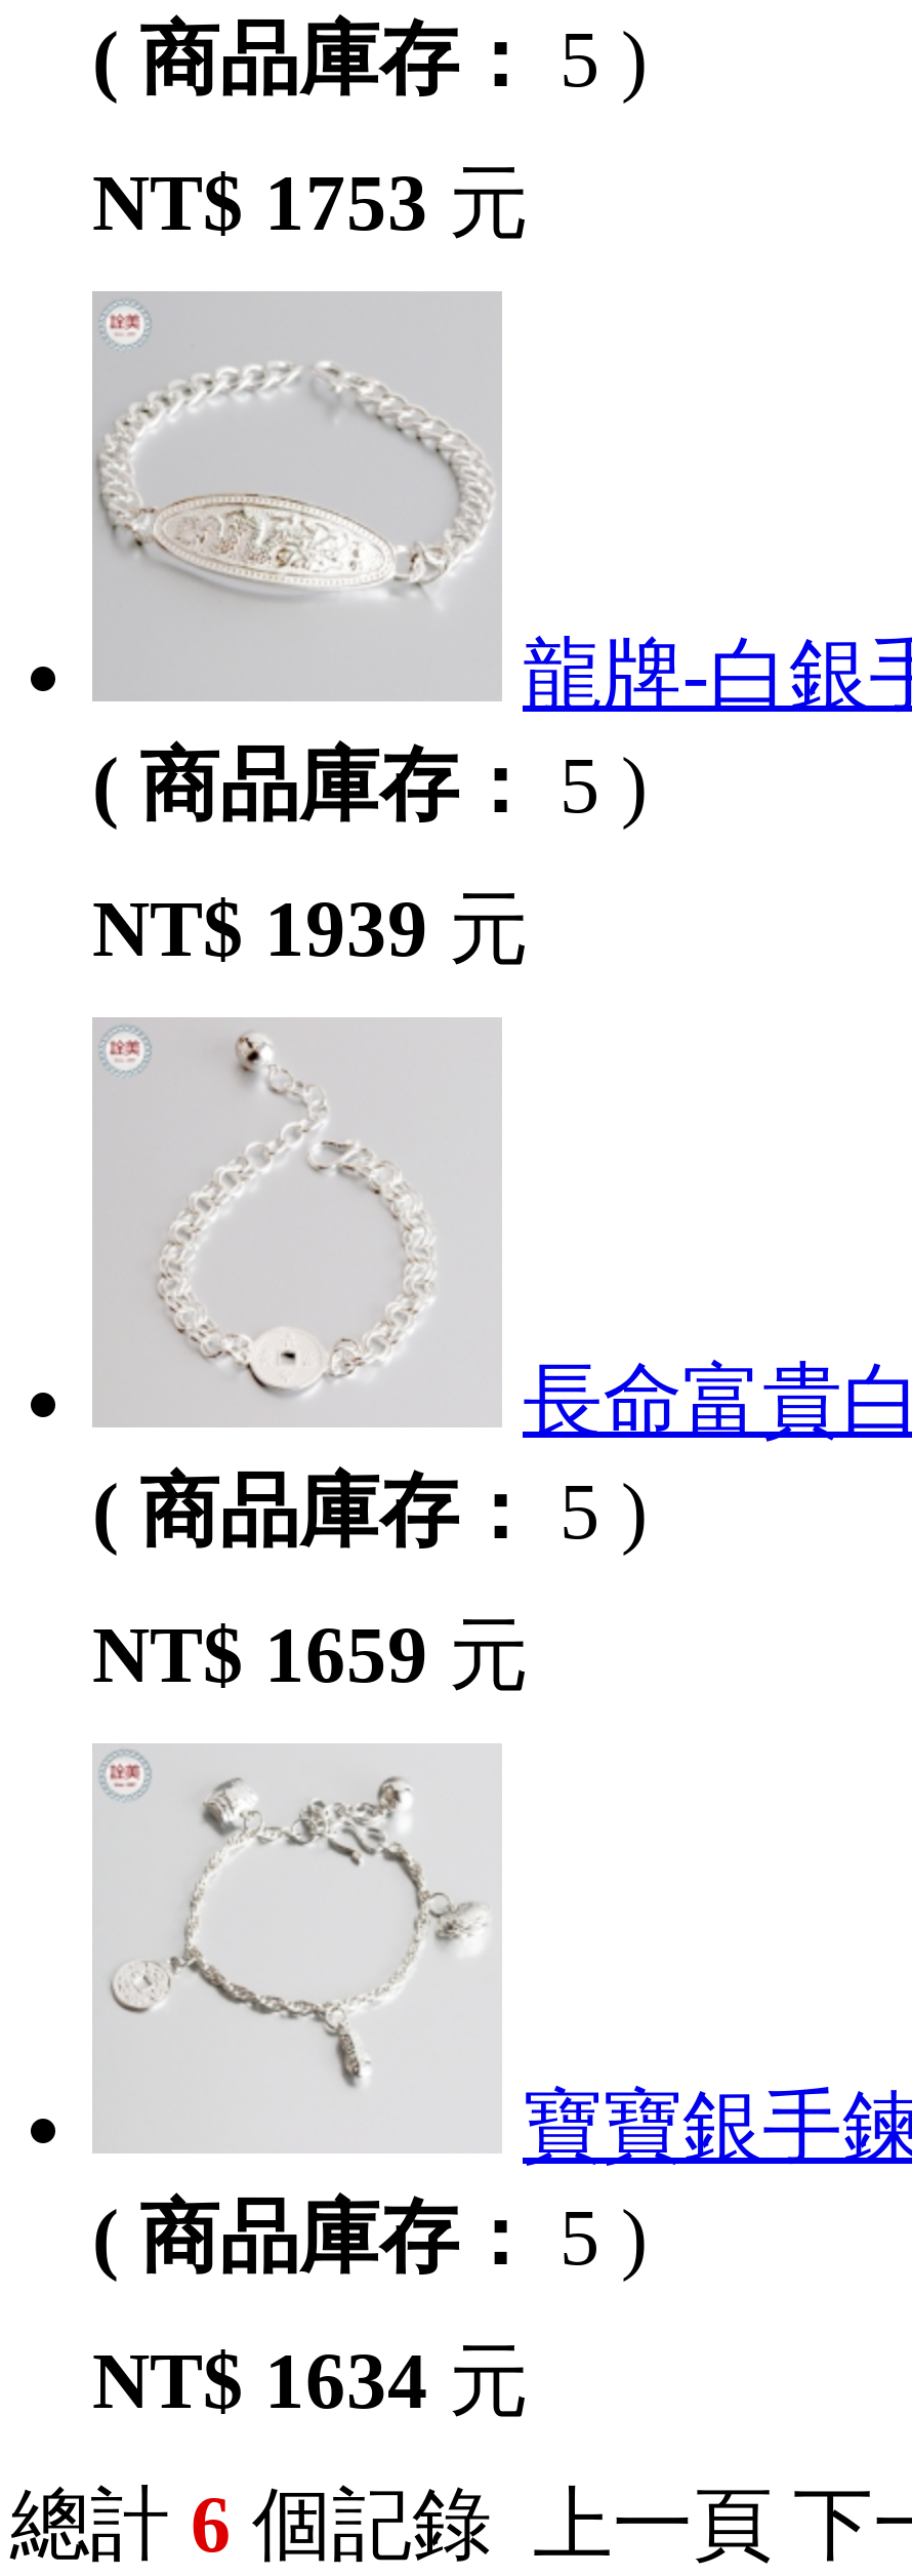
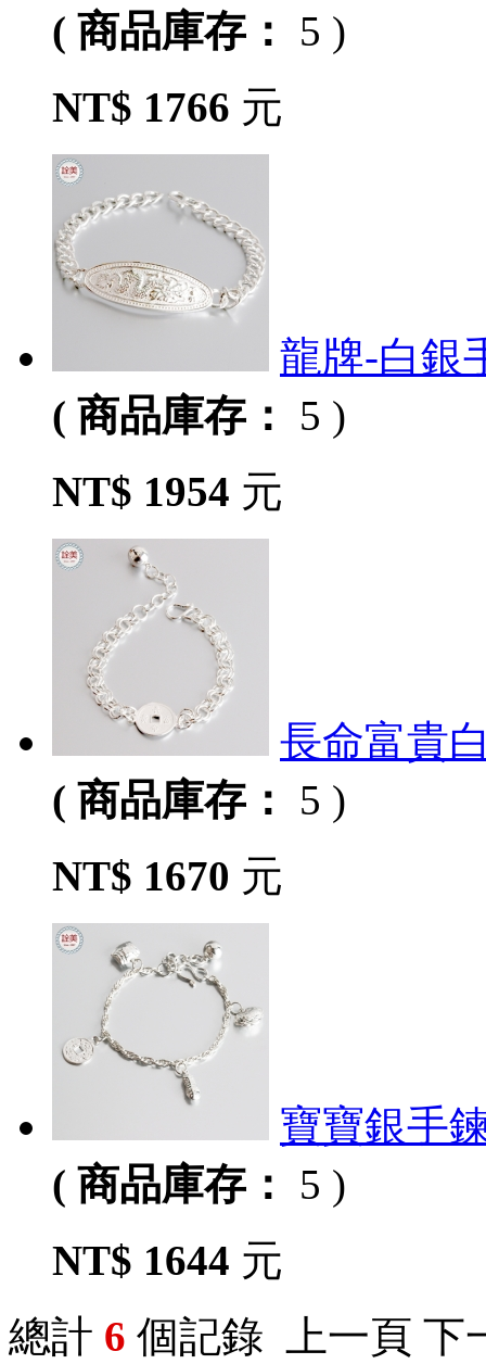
[92,159,529,247] NT$ 1753元 -> [52,84,283,131] NT$ 1766元
[92,885,529,973] NT$ 1939元 -> [52,468,283,515] NT$ 1954元
[92,1611,529,1699] NT$ 1659元 -> [52,853,283,900] NT$ 1670元
[92,2337,529,2425] NT$ 1634元 -> [52,1237,283,1284] NT$ 1644元

